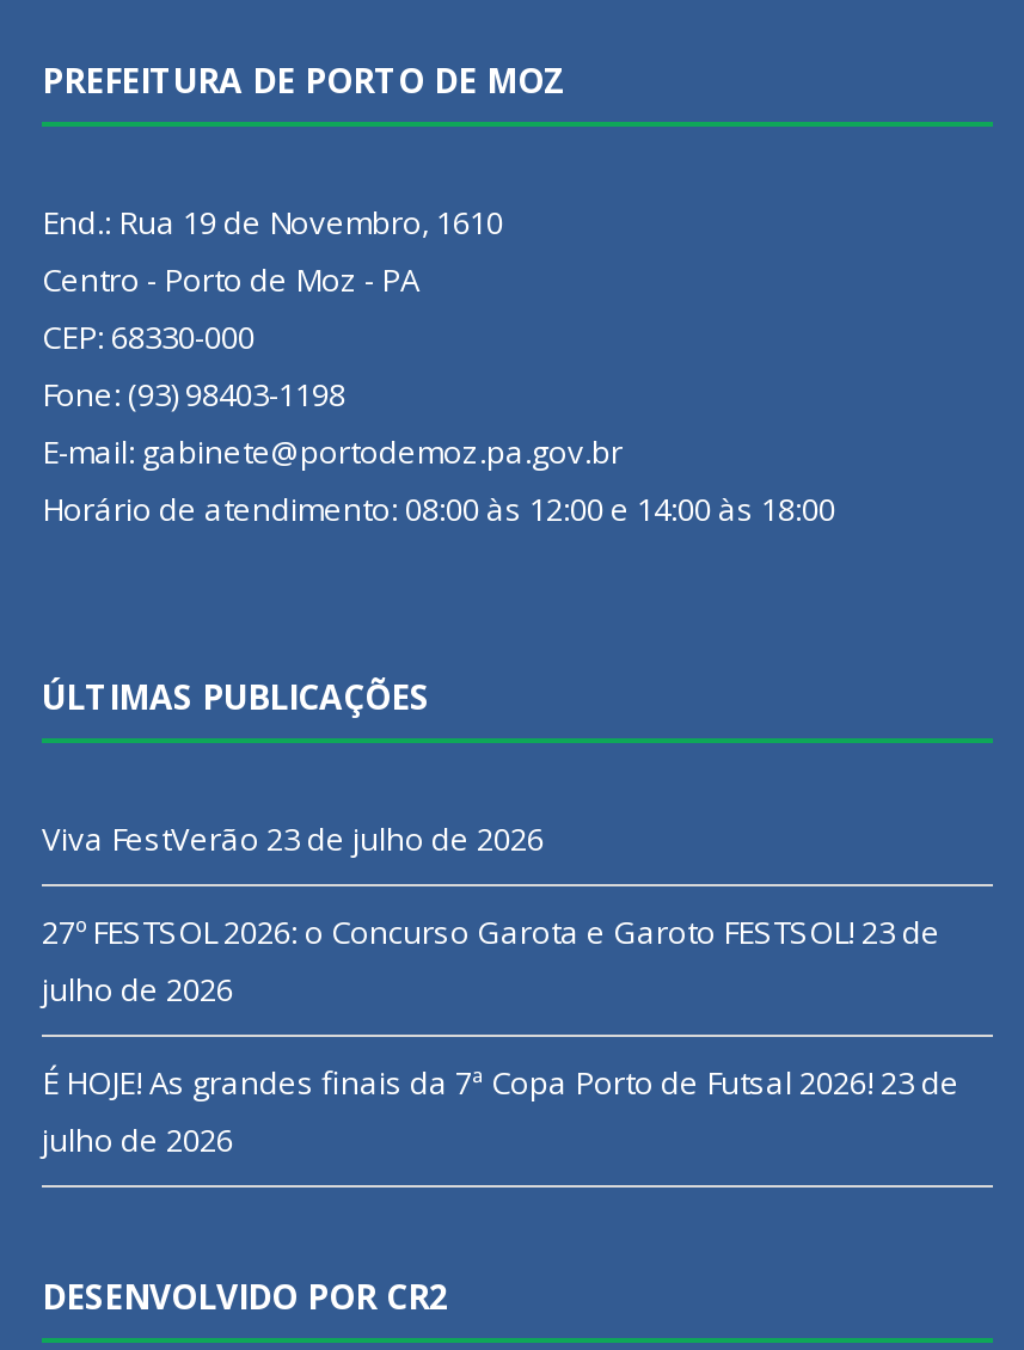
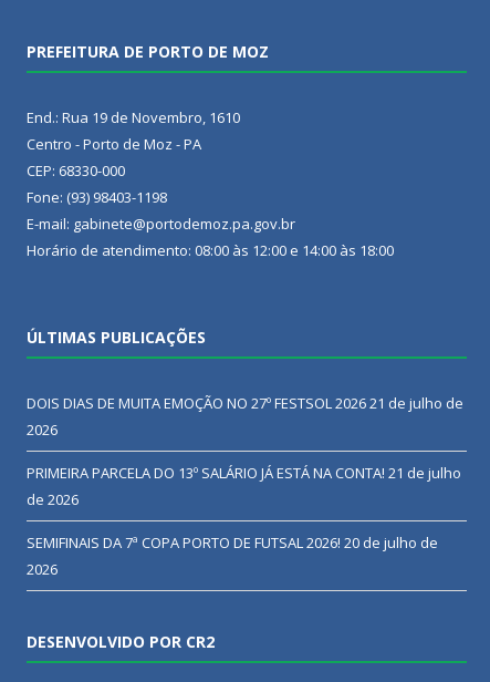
[42,816,544,859] Viva FestVerão 23 de julho de 2026 -> [27,392,463,439] DOIS DIAS DE MUITA EMOÇÃO NO 27º FESTSOL 2026 21 de julho de | 2026
[42,909,940,1010] 27º FESTSOL 2026: o Concurso Garota e Garoto FESTSOL! 23 de | julho de 2026 -> [27,462,461,509] PRIMEIRA PARCELA DO 13º SALÁRIO JÁ ESTÁ NA CONTA! 21 de julho | de 2026
[42,1060,959,1160] É HOJE! As grandes finais da 7ª Copa Porto de Futsal 2026! 23 de | julho de 2026 -> [27,532,438,578] SEMIFINAIS DA 7ª COPA PORTO DE FUTSAL 2026! 20 de julho de | 2026

